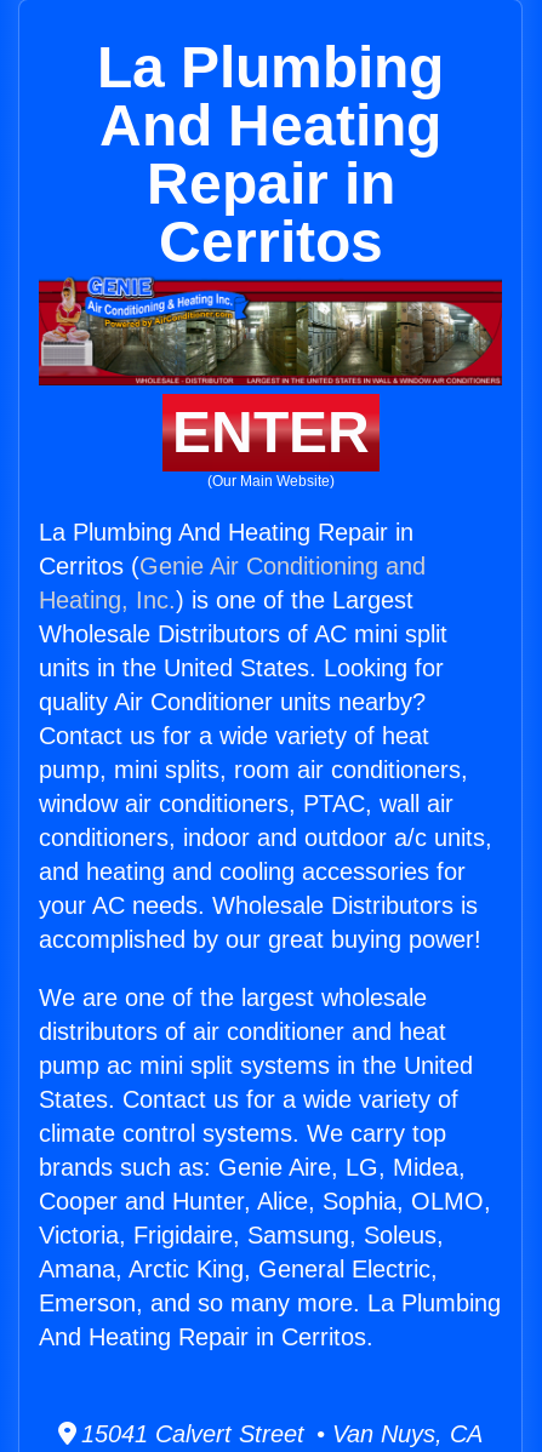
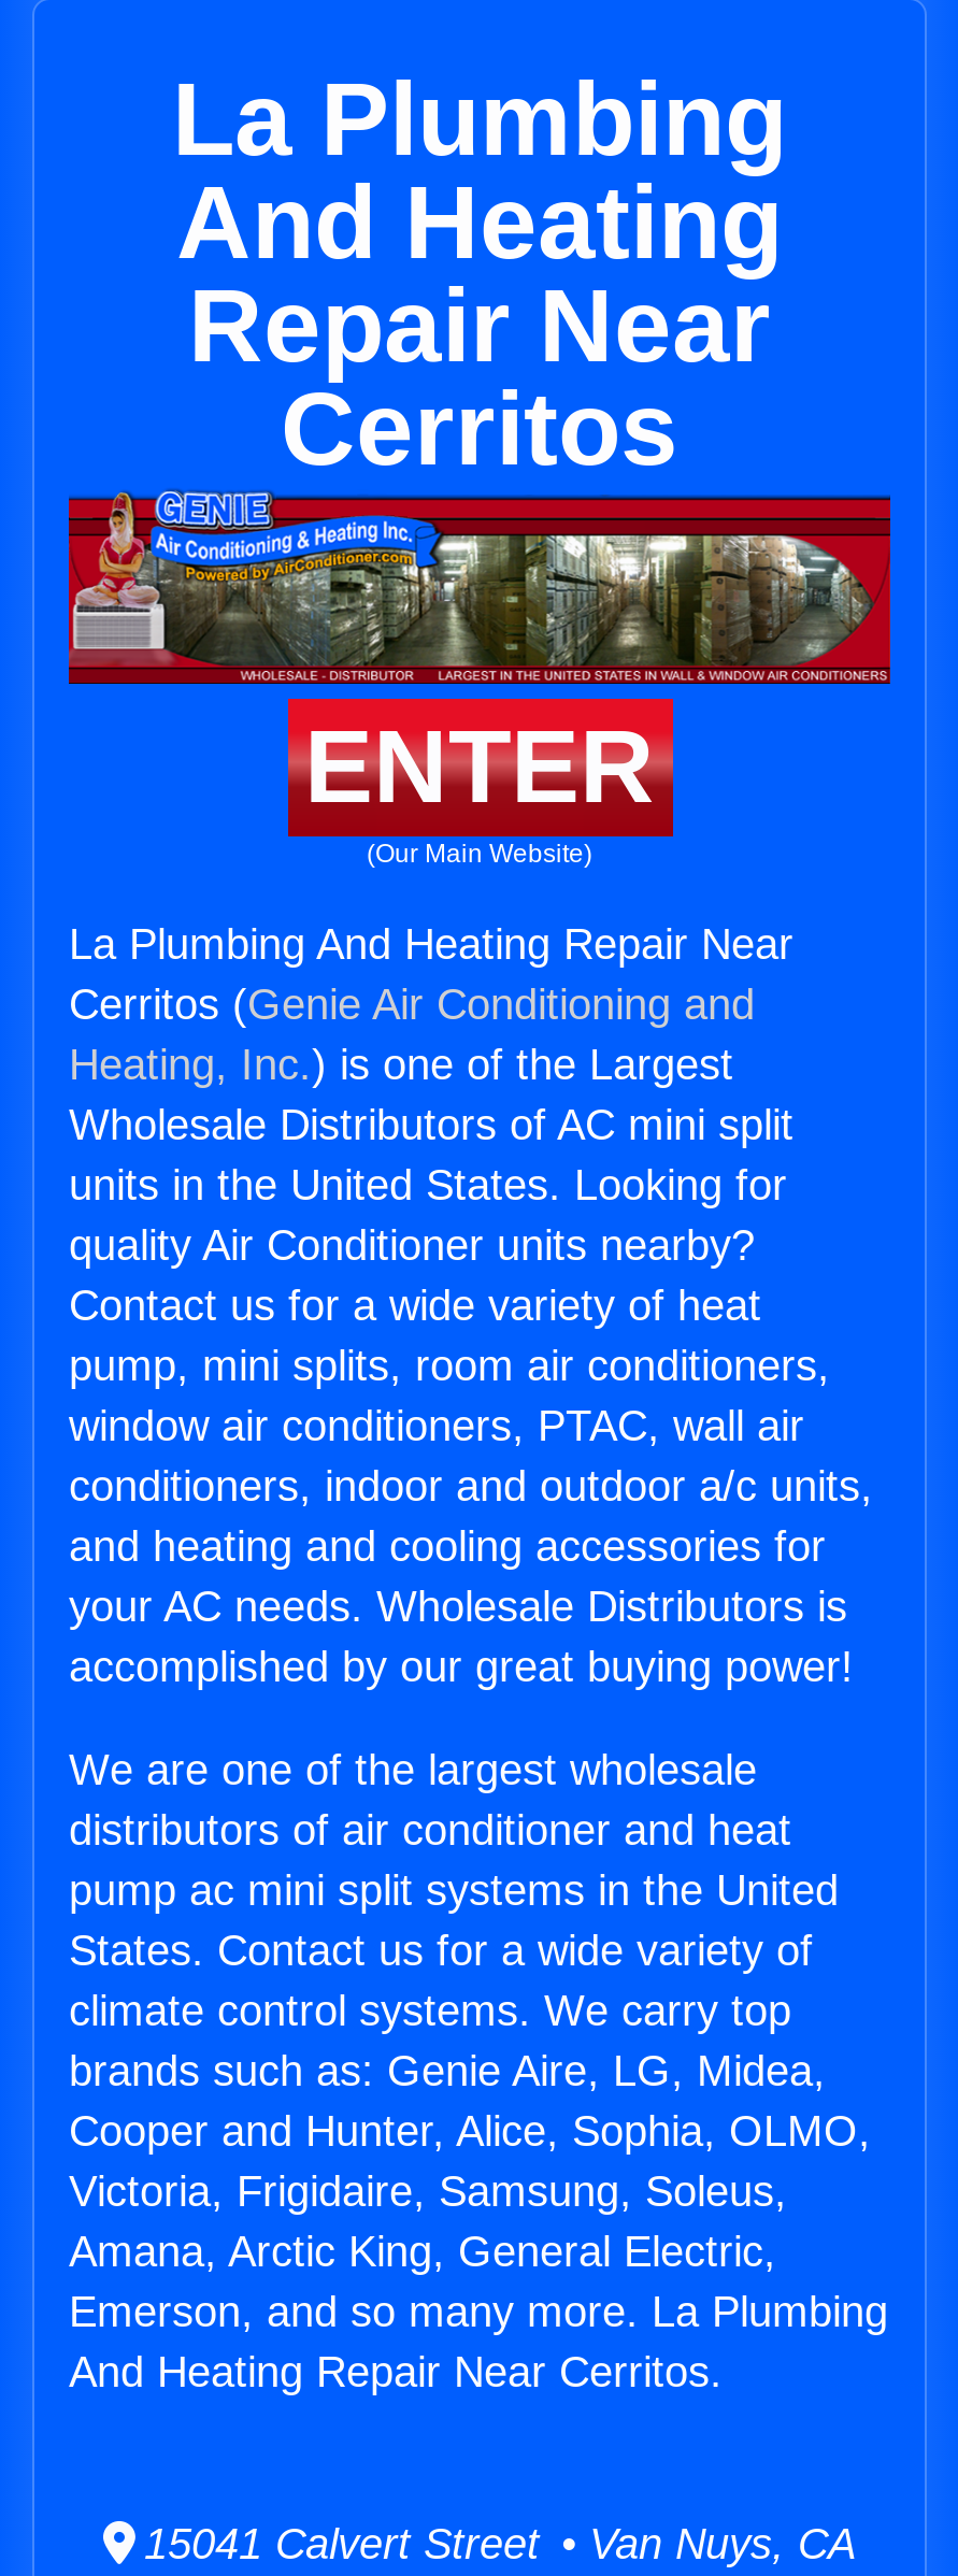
[146,152,395,216] Repair in -> [188,269,771,383] Repair Near
[39,519,413,546] La Plumbing And Heating Repair in -> [69,921,793,968] La Plumbing And Heating Repair Near
[39,1324,373,1350] And Heating Repair in Cerritos. -> [69,2348,723,2396] And Heating Repair Near Cerritos.

